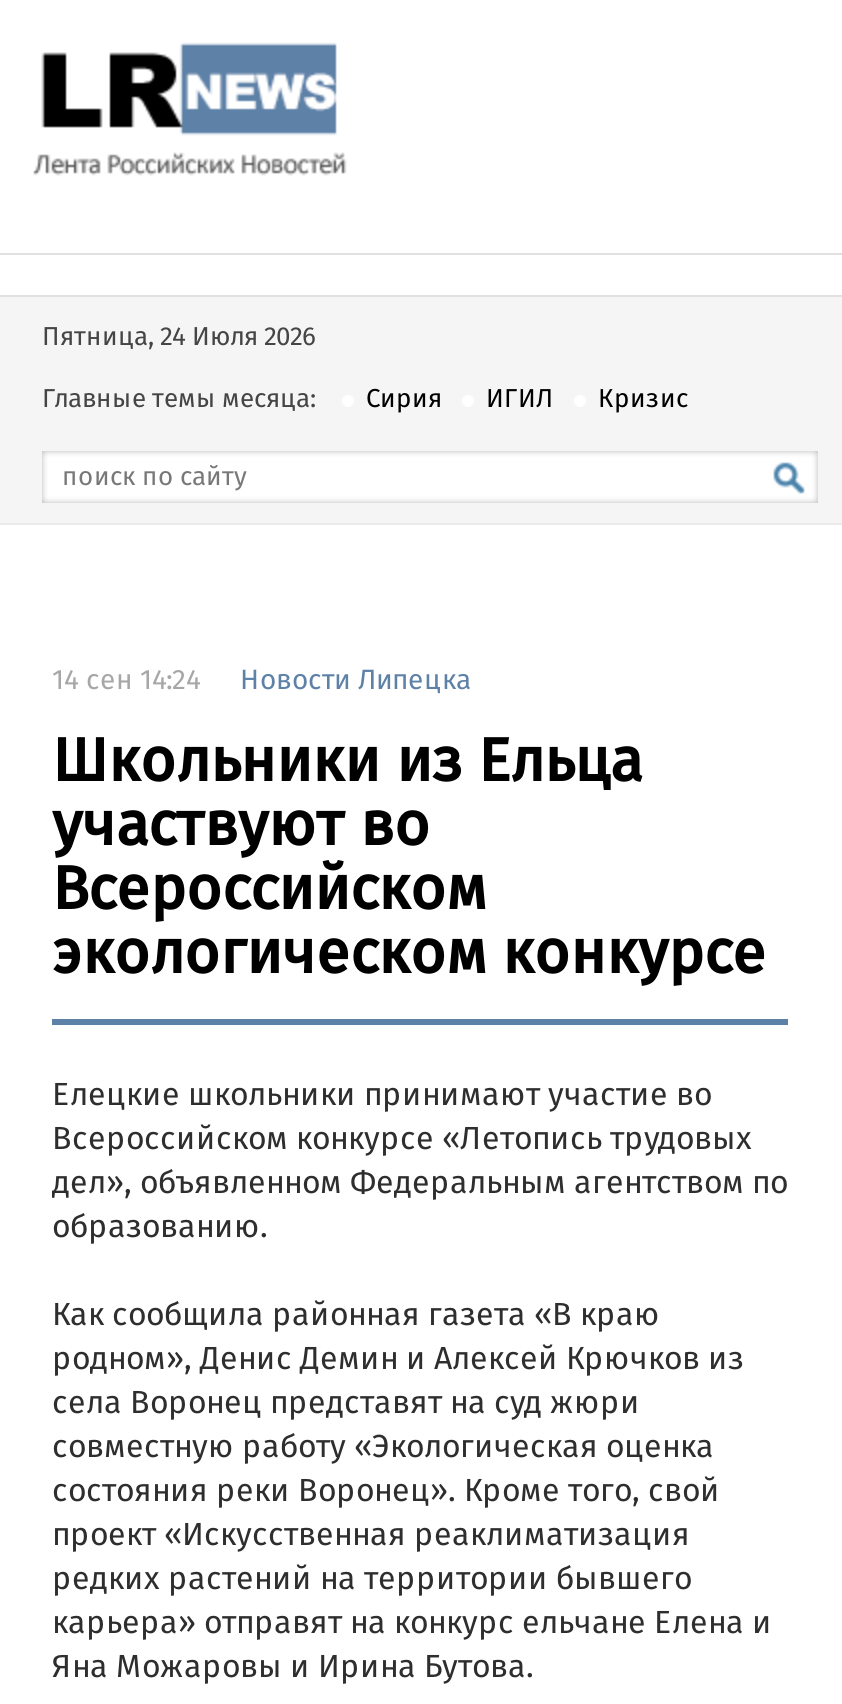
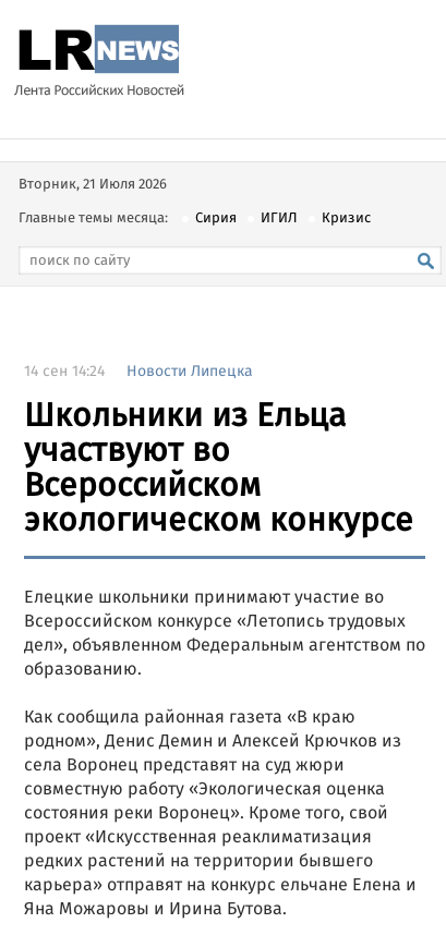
[42,317,316,359] Пятница, 24 Июля 2026 -> [19,173,167,196] Вторник, 21 Июля 2026

